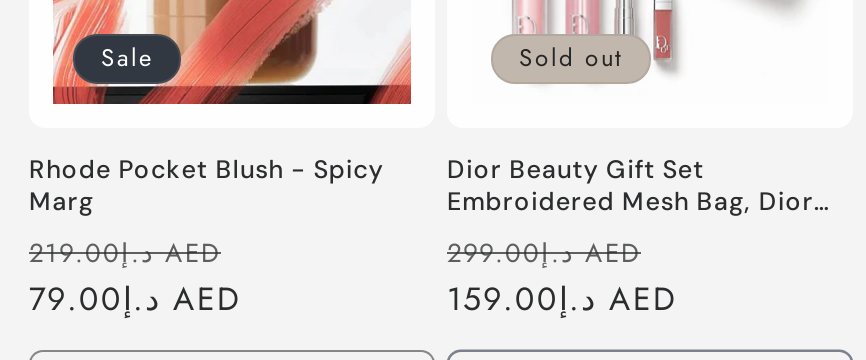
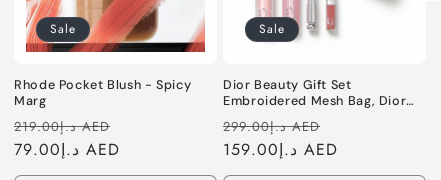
[519,40,623,76] Sold out -> [259,20,285,38] Sale

